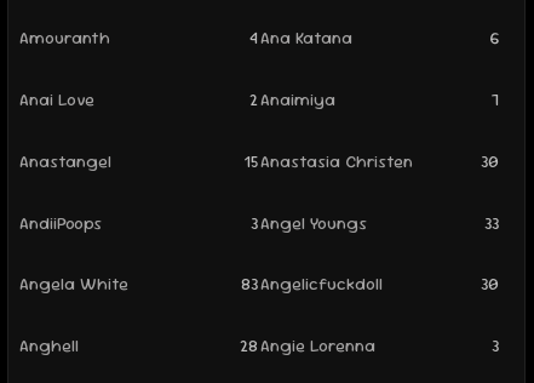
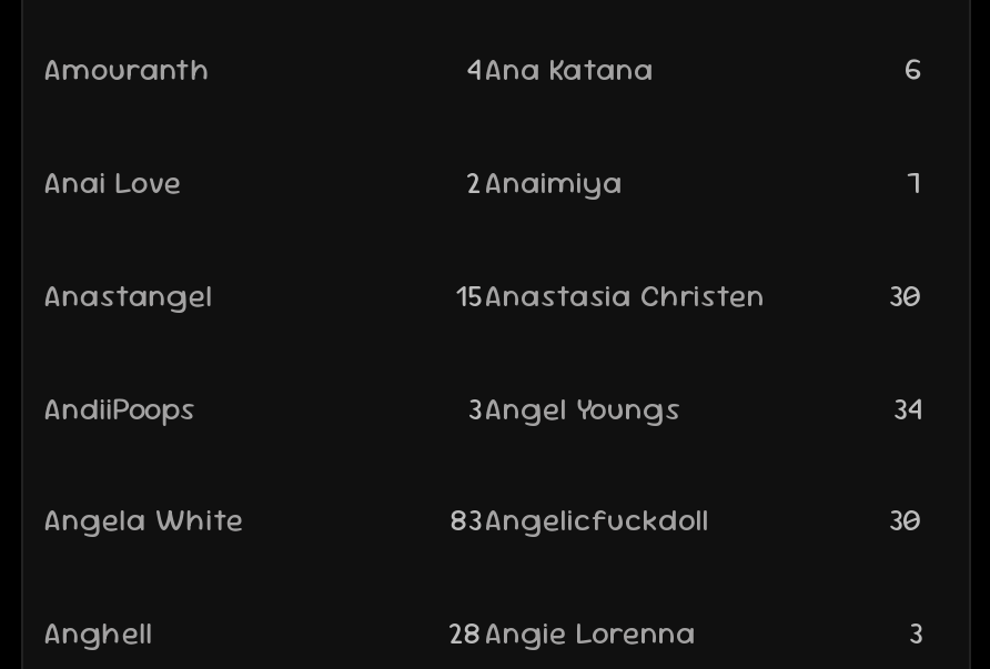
[484,212,499,234] 33 -> [893,388,922,428] 34

